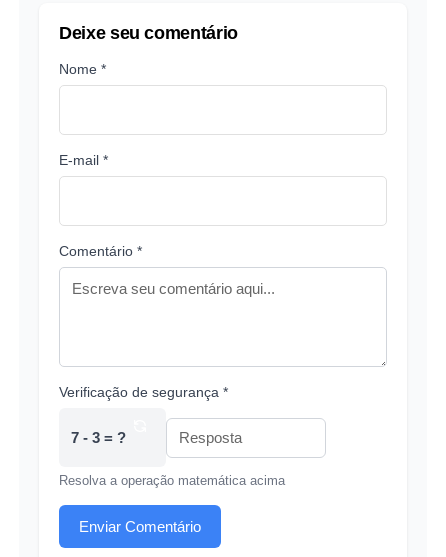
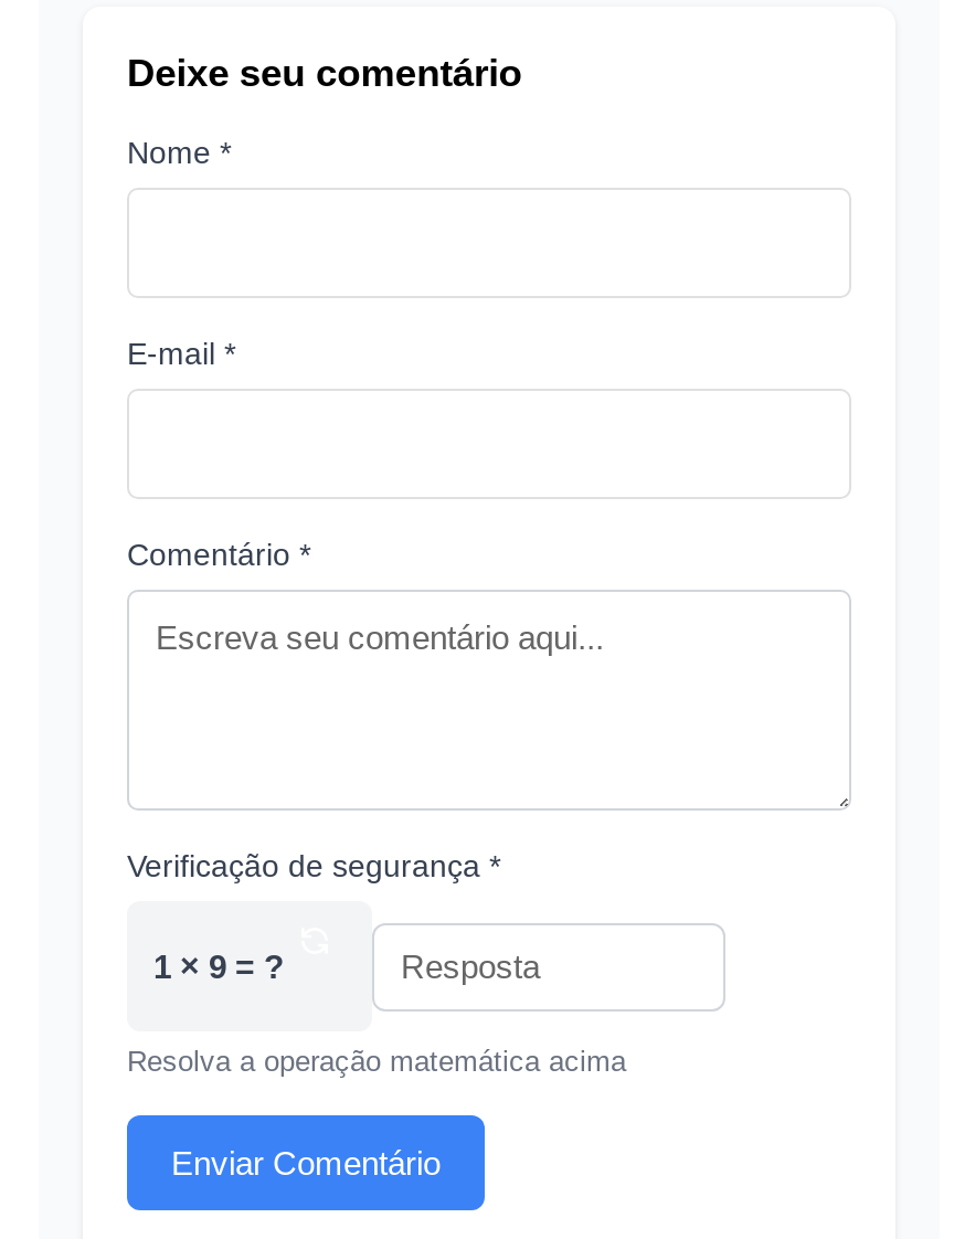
[71,429,126,446] 7 - 3 = ? -> [153,947,284,984] 1 × 9 = ?

